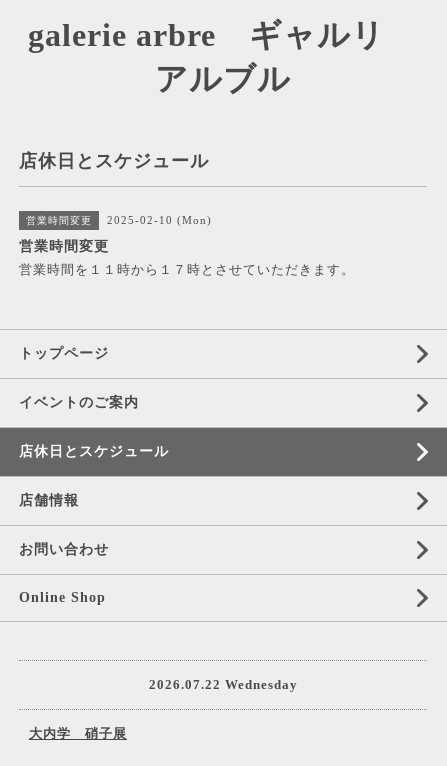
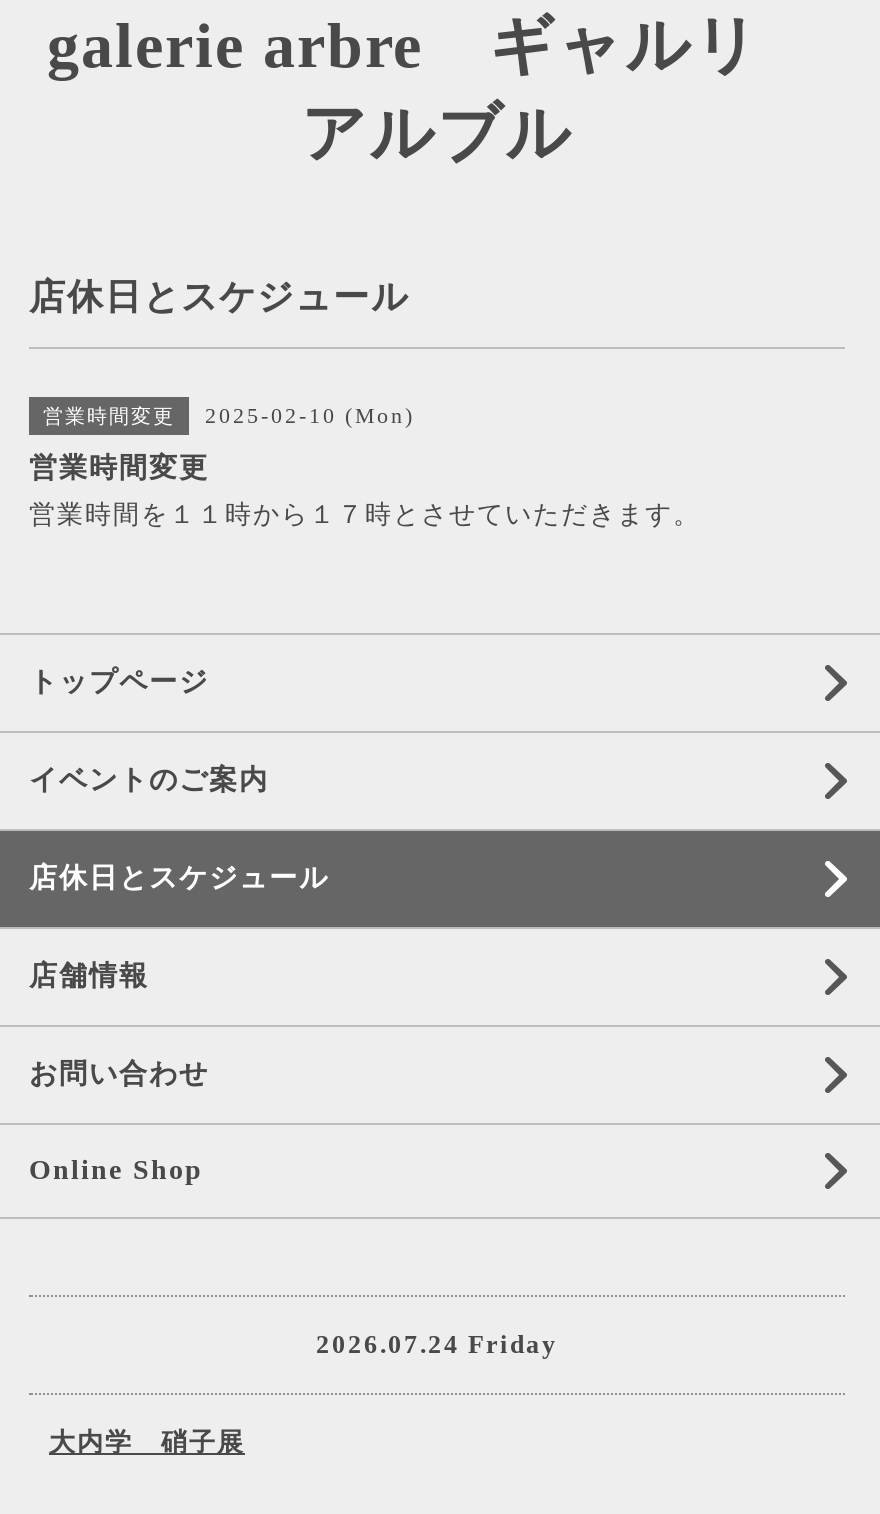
[148,677,297,692] 2026.07.22 Wednesday -> [316,1329,558,1359] 2026.07.24 Friday

